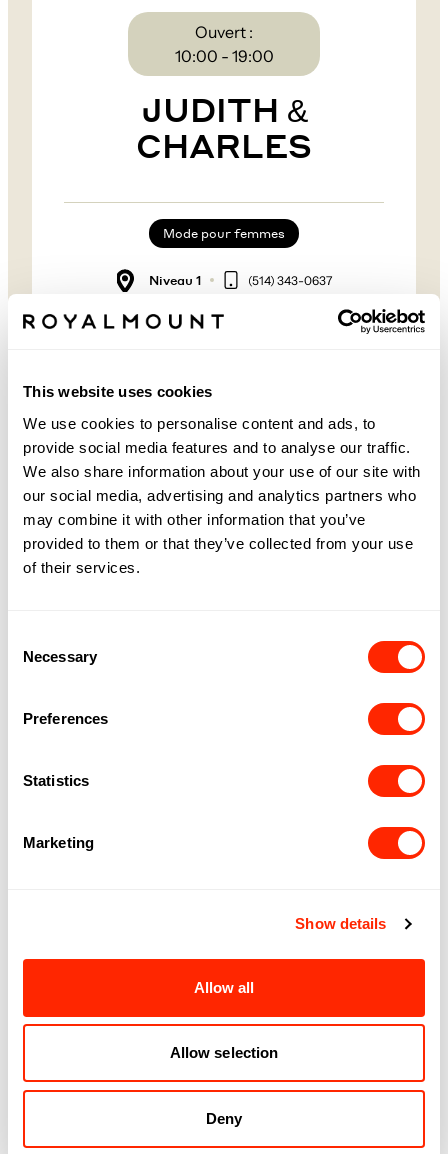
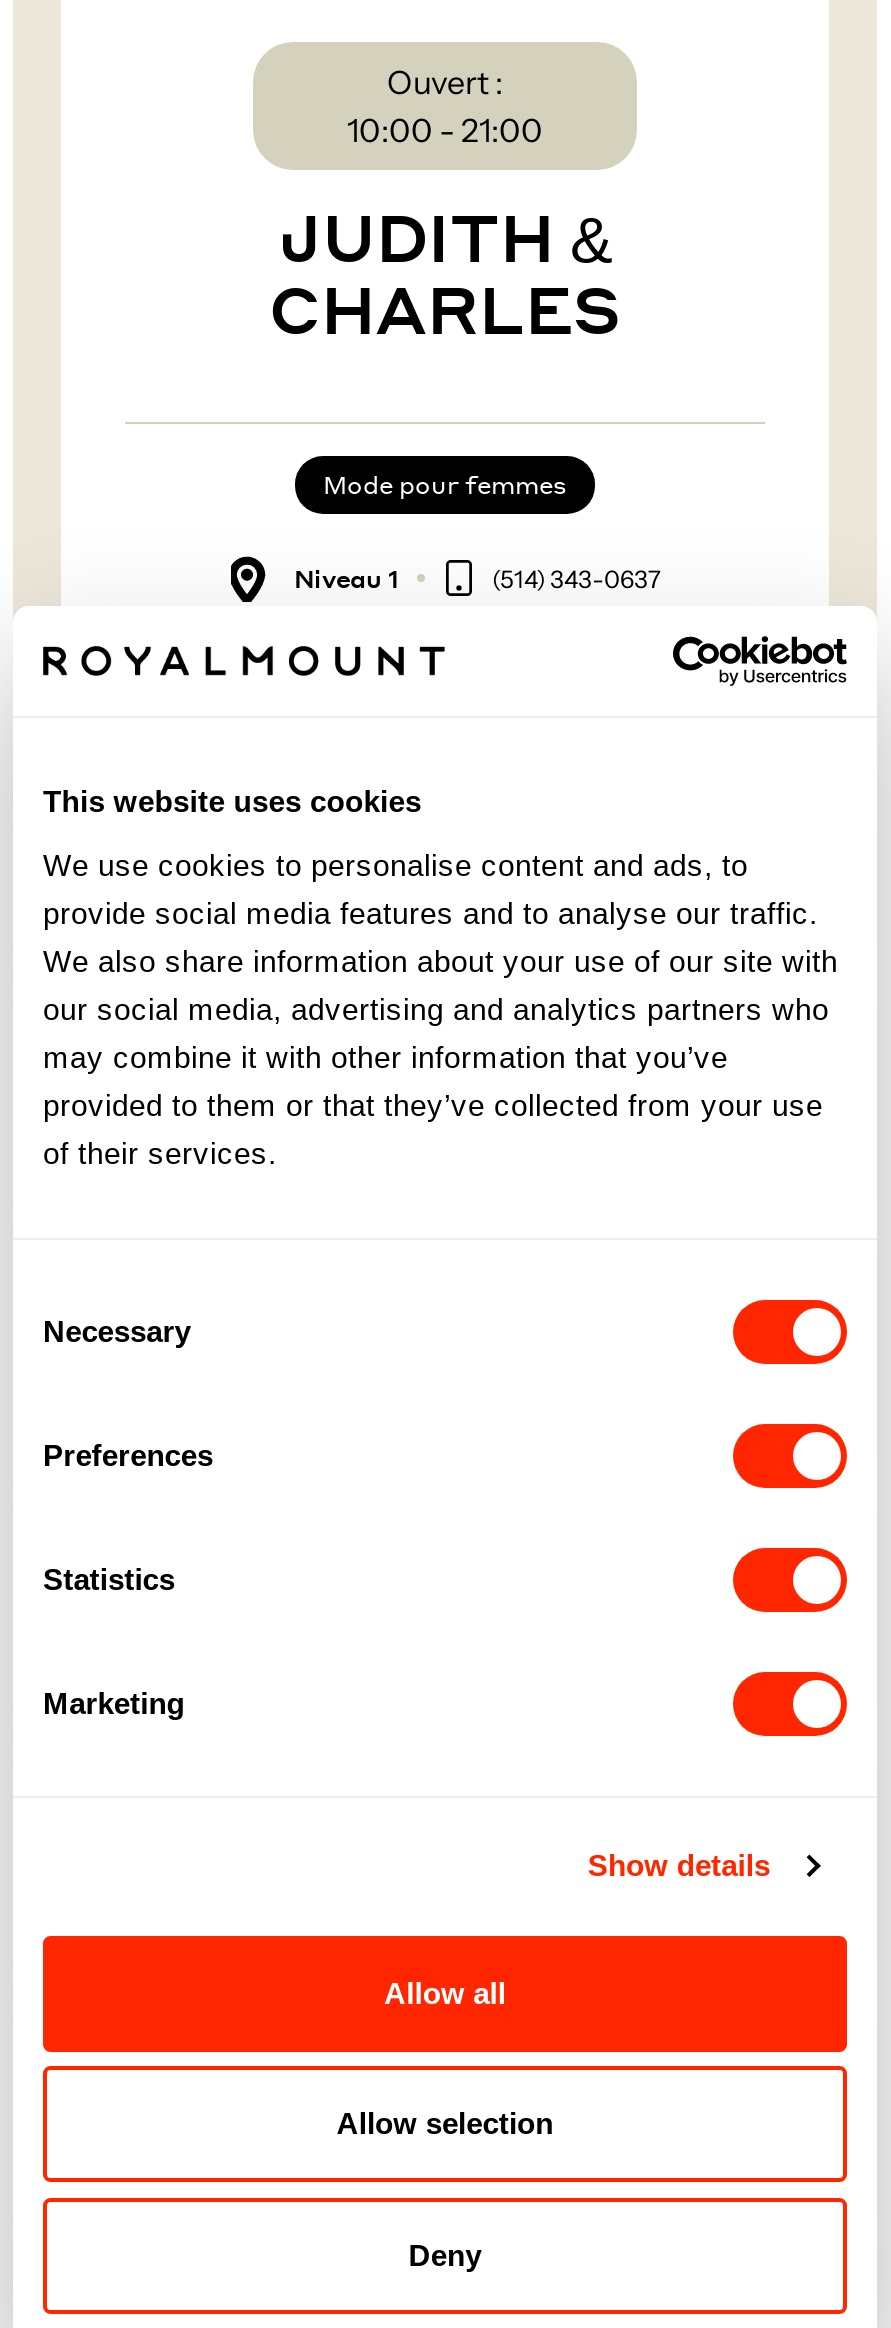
[174,46,273,66] 10:00 - 19:00 -> [347,110,543,150] 10:00 - 21:00

